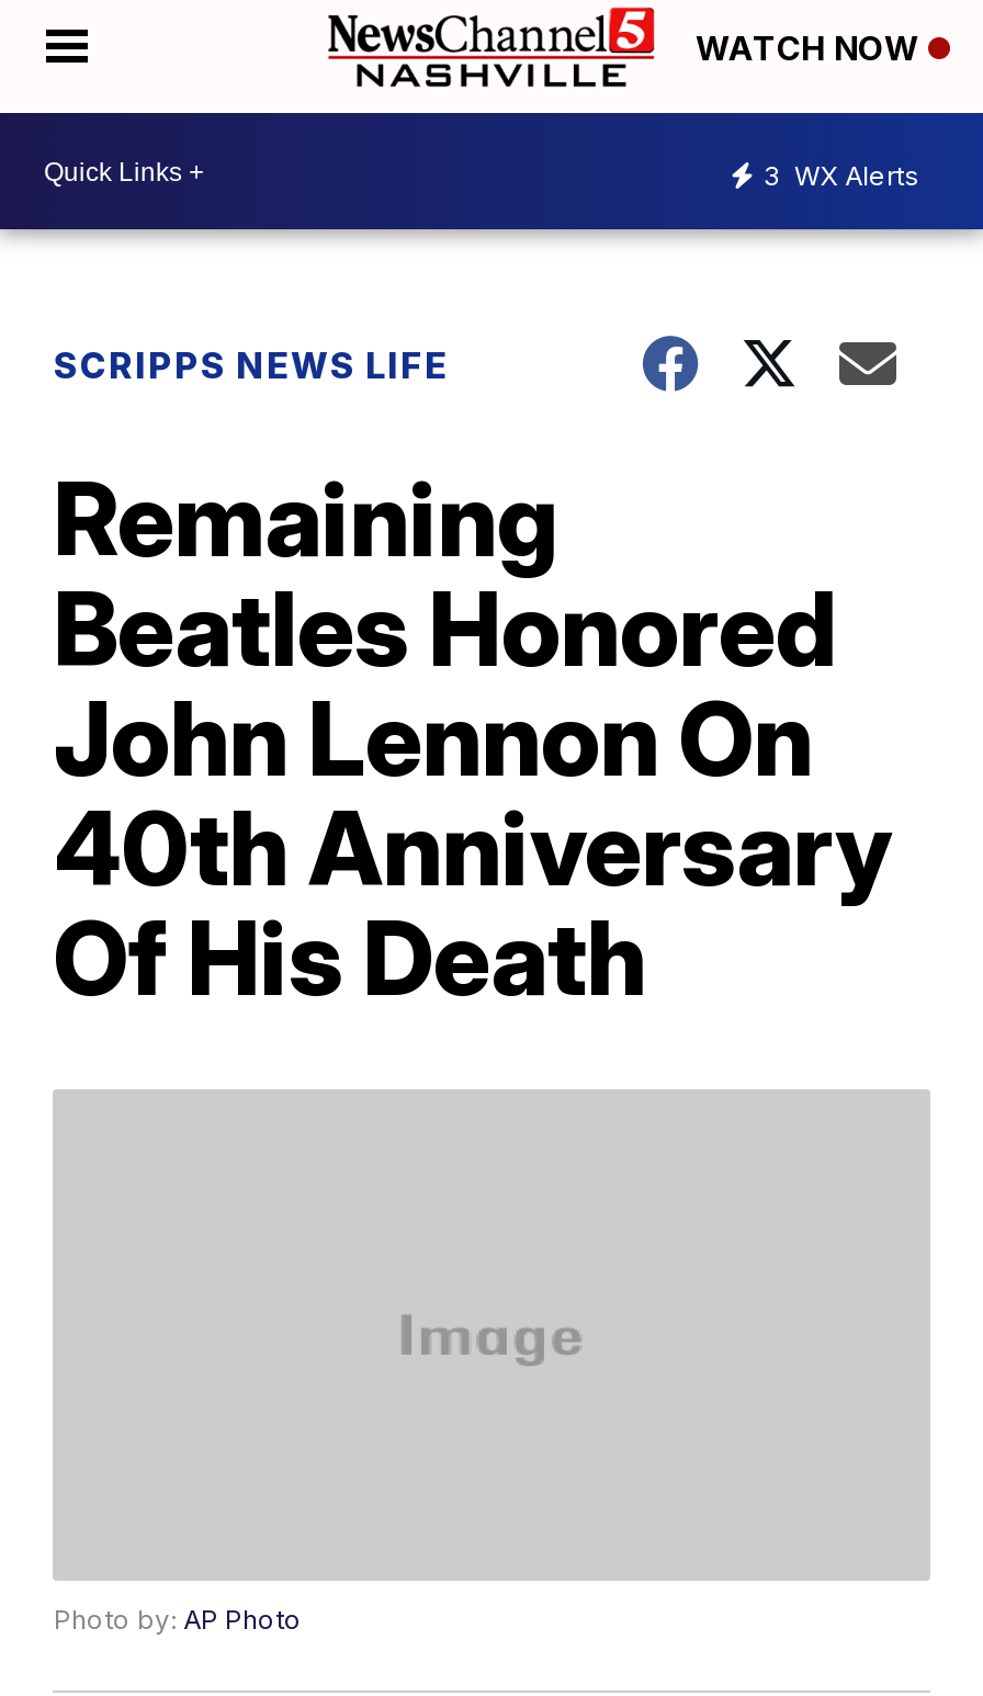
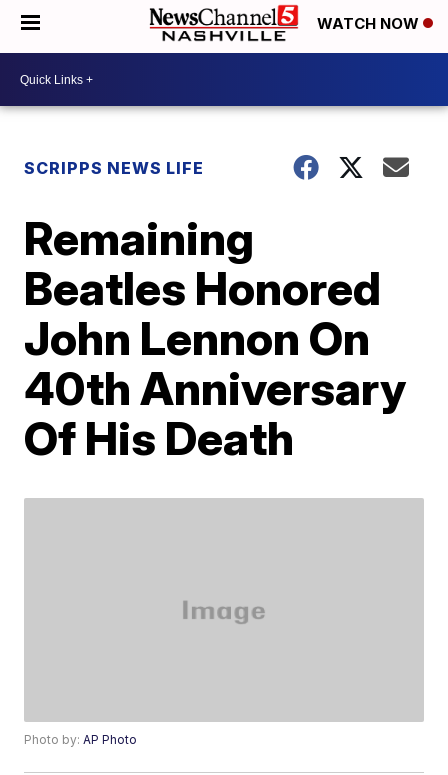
[764,158,919,191] 3 WX Alerts -> none

